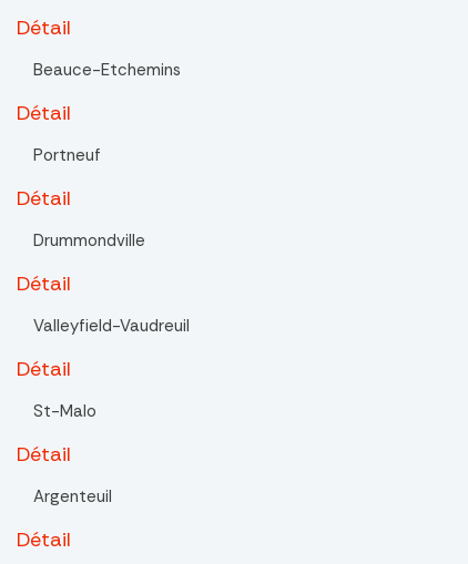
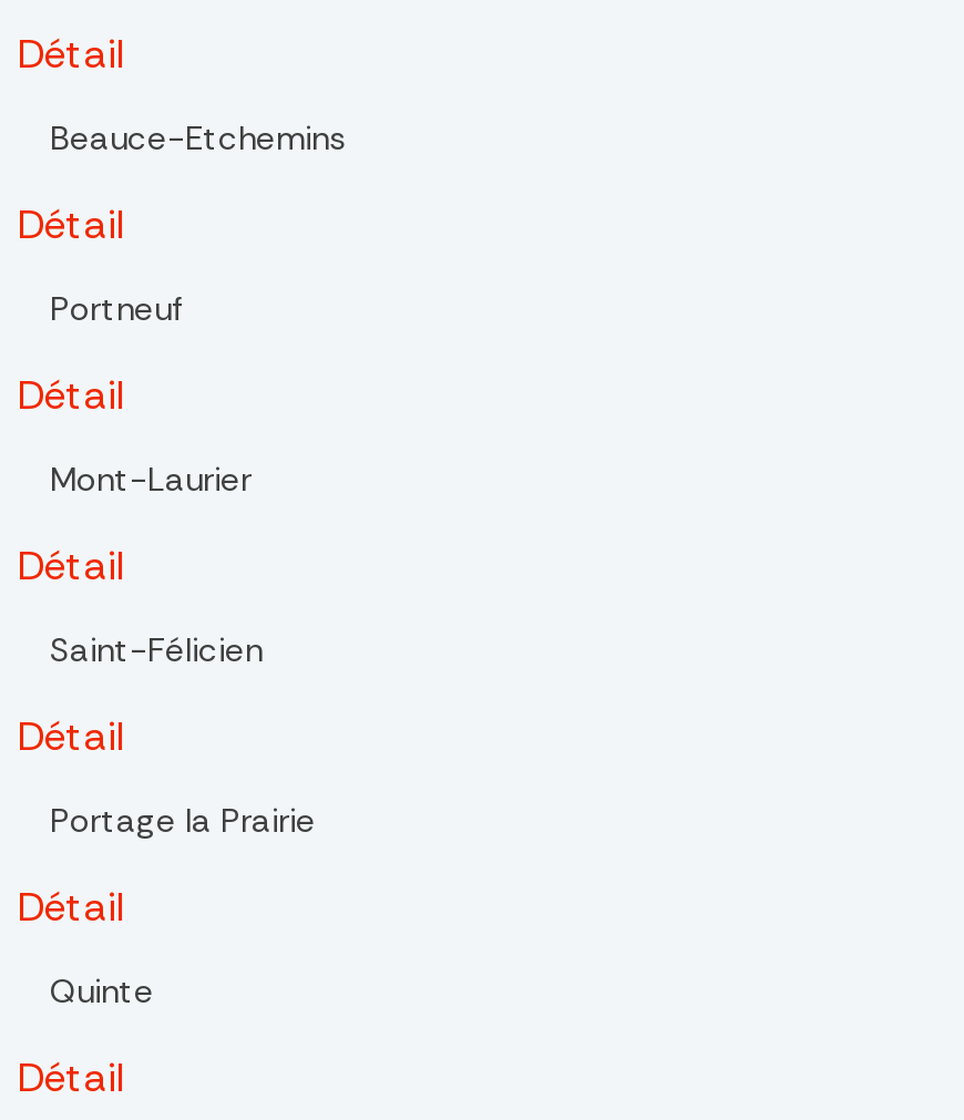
[33,229,145,252] Drummondville -> [50,458,252,502] Mont-Laurier
[33,315,190,337] Valleyfield-Vaudreuil -> [50,628,263,672] Saint-Félicien
[33,400,96,422] St-Malo -> [50,799,316,843] Portage la Prairie
[33,485,112,507] Argenteuil -> [50,969,154,1014] Quinte

